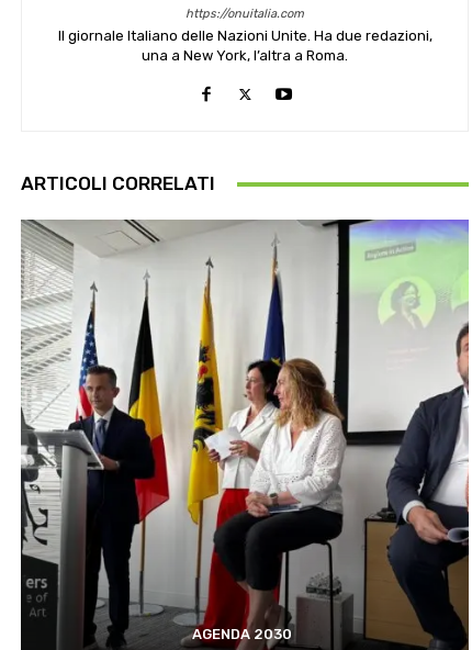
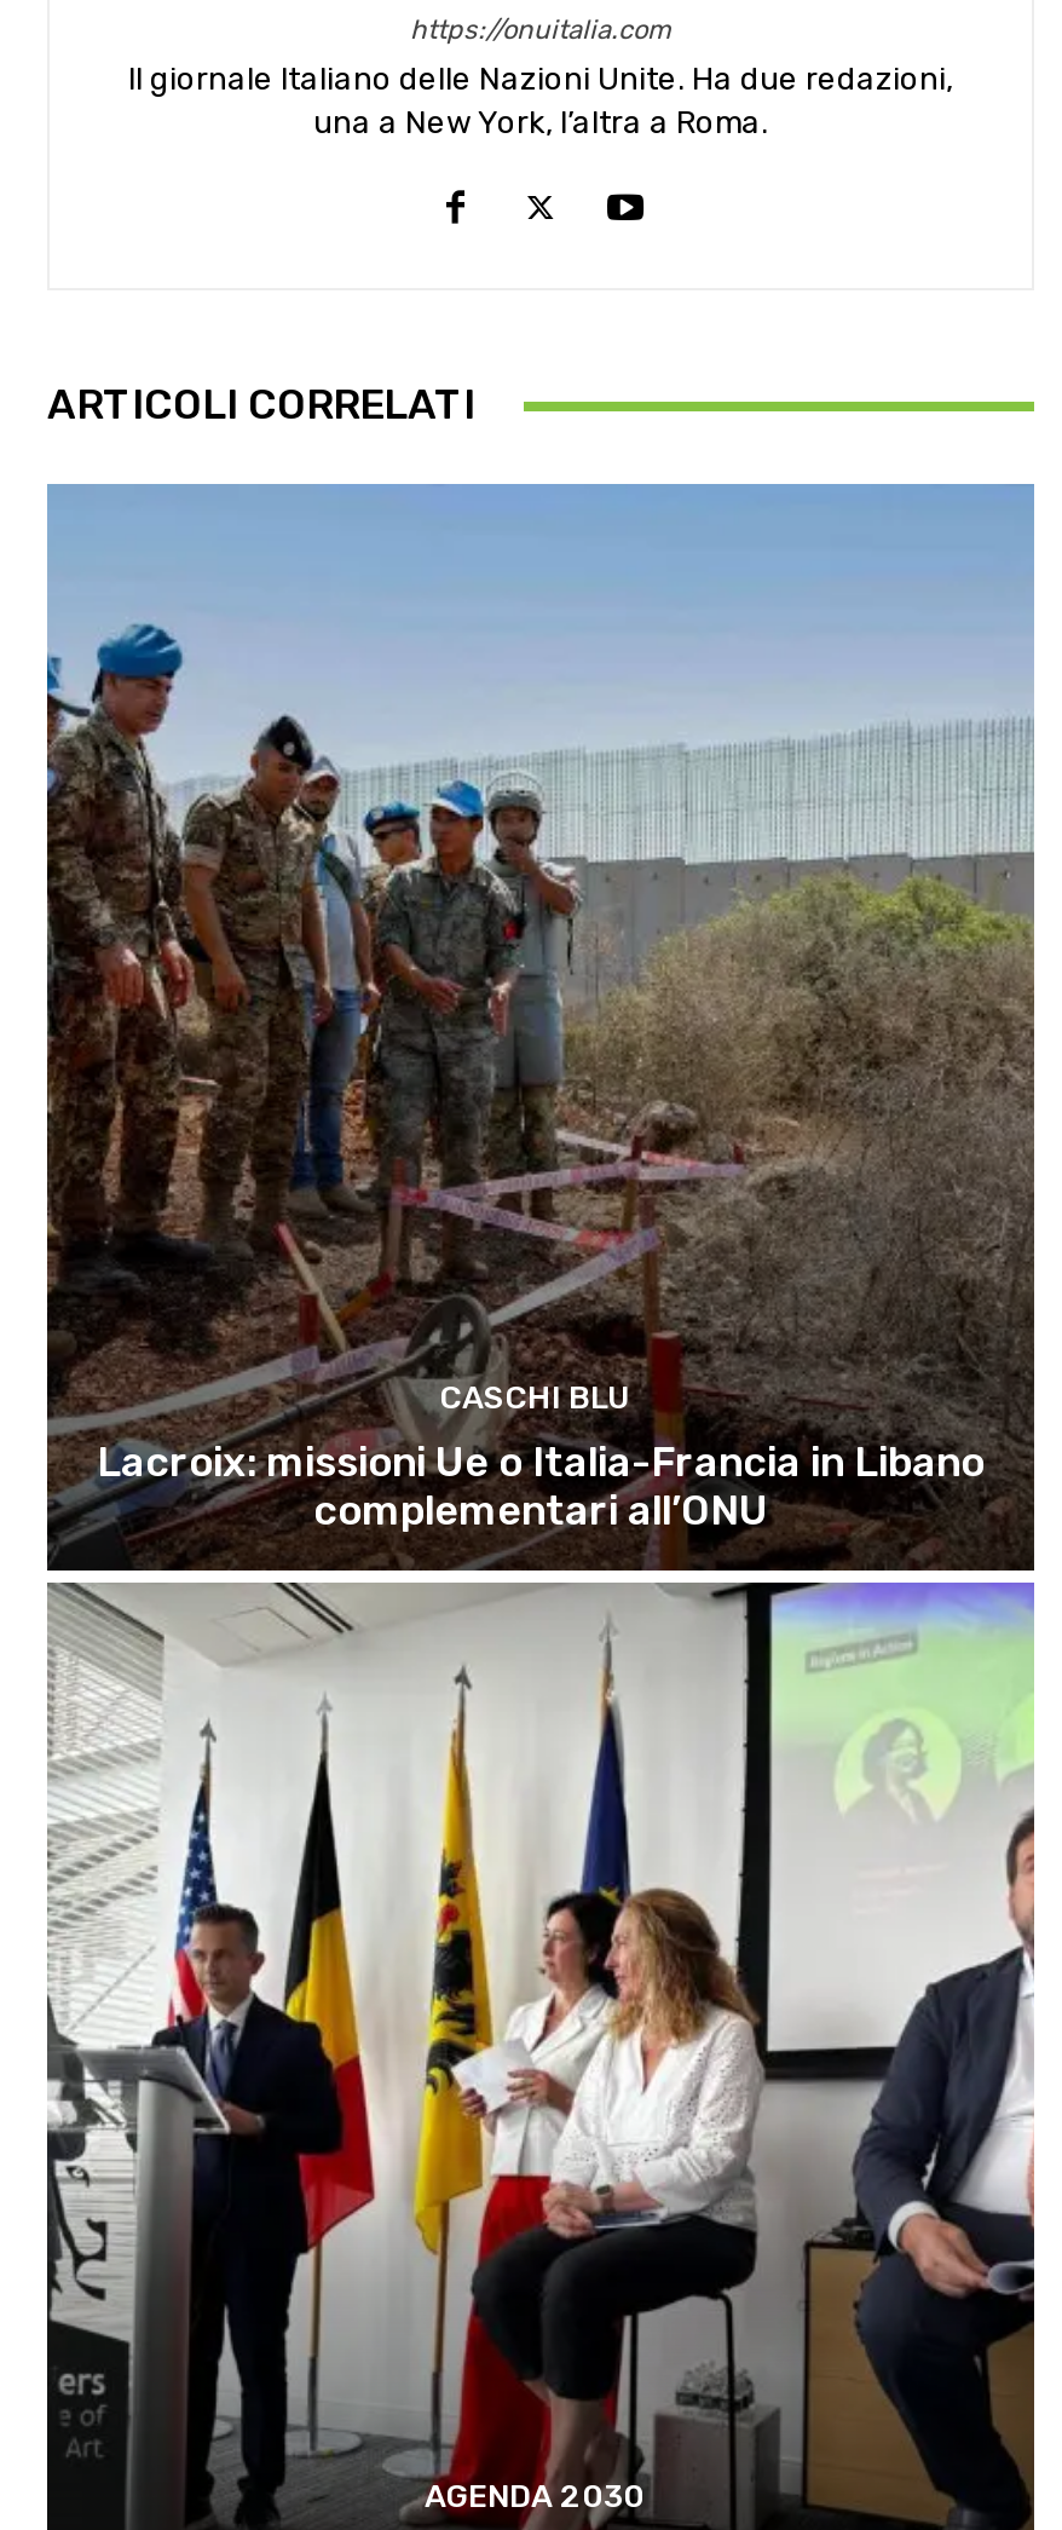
none -> [45,483,1037,1584] [image] | CASCHI BLU | Lacroix: missioni Ue o Italia-Francia in Libano | complementari all’ONU

